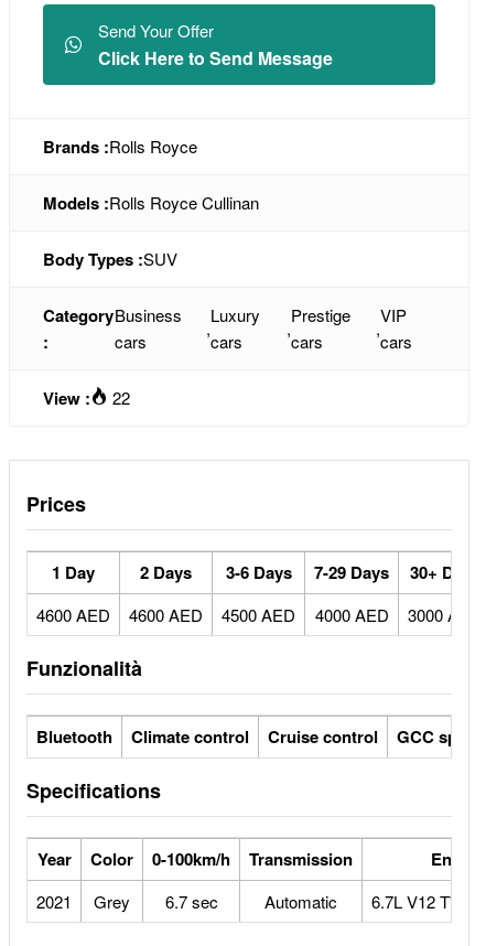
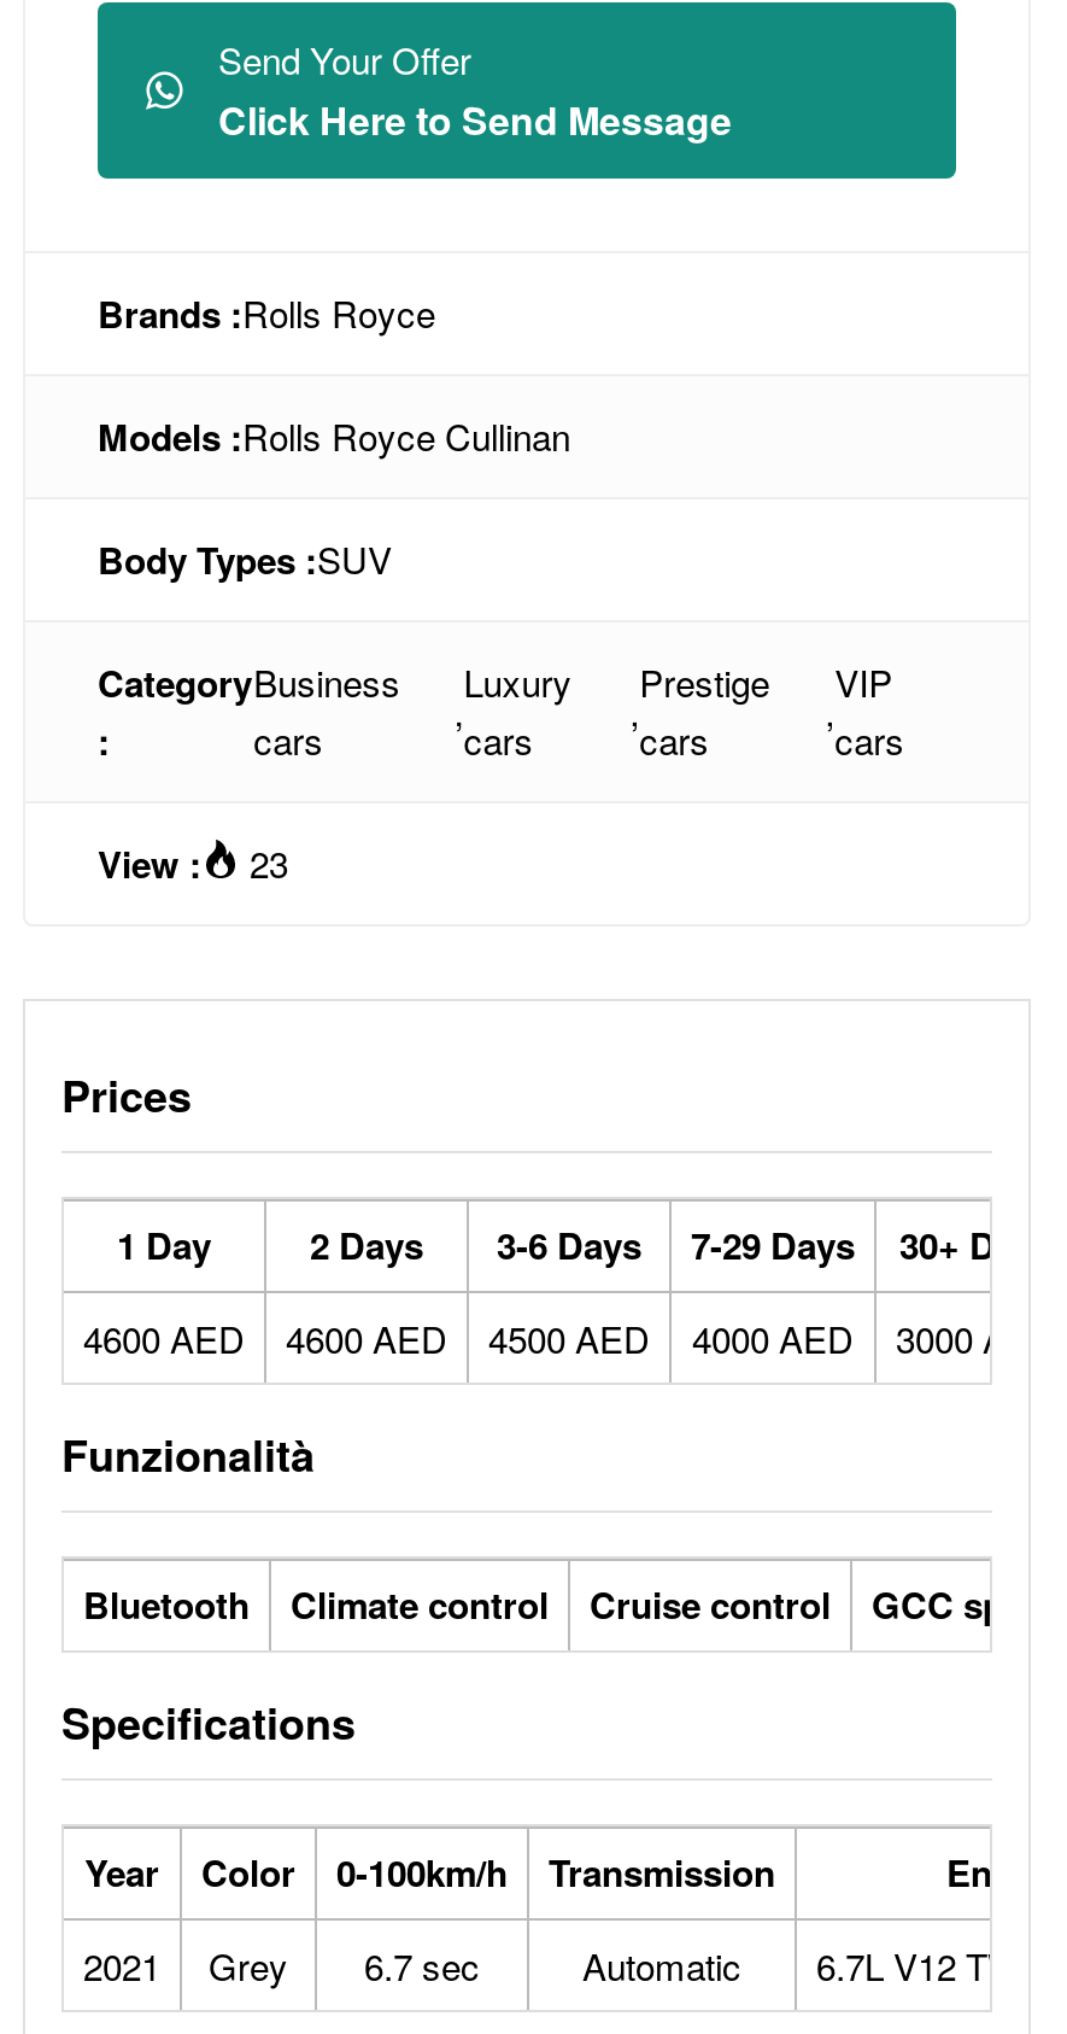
[43,386,130,410] View : 22 -> [98,837,288,890] View : 23

